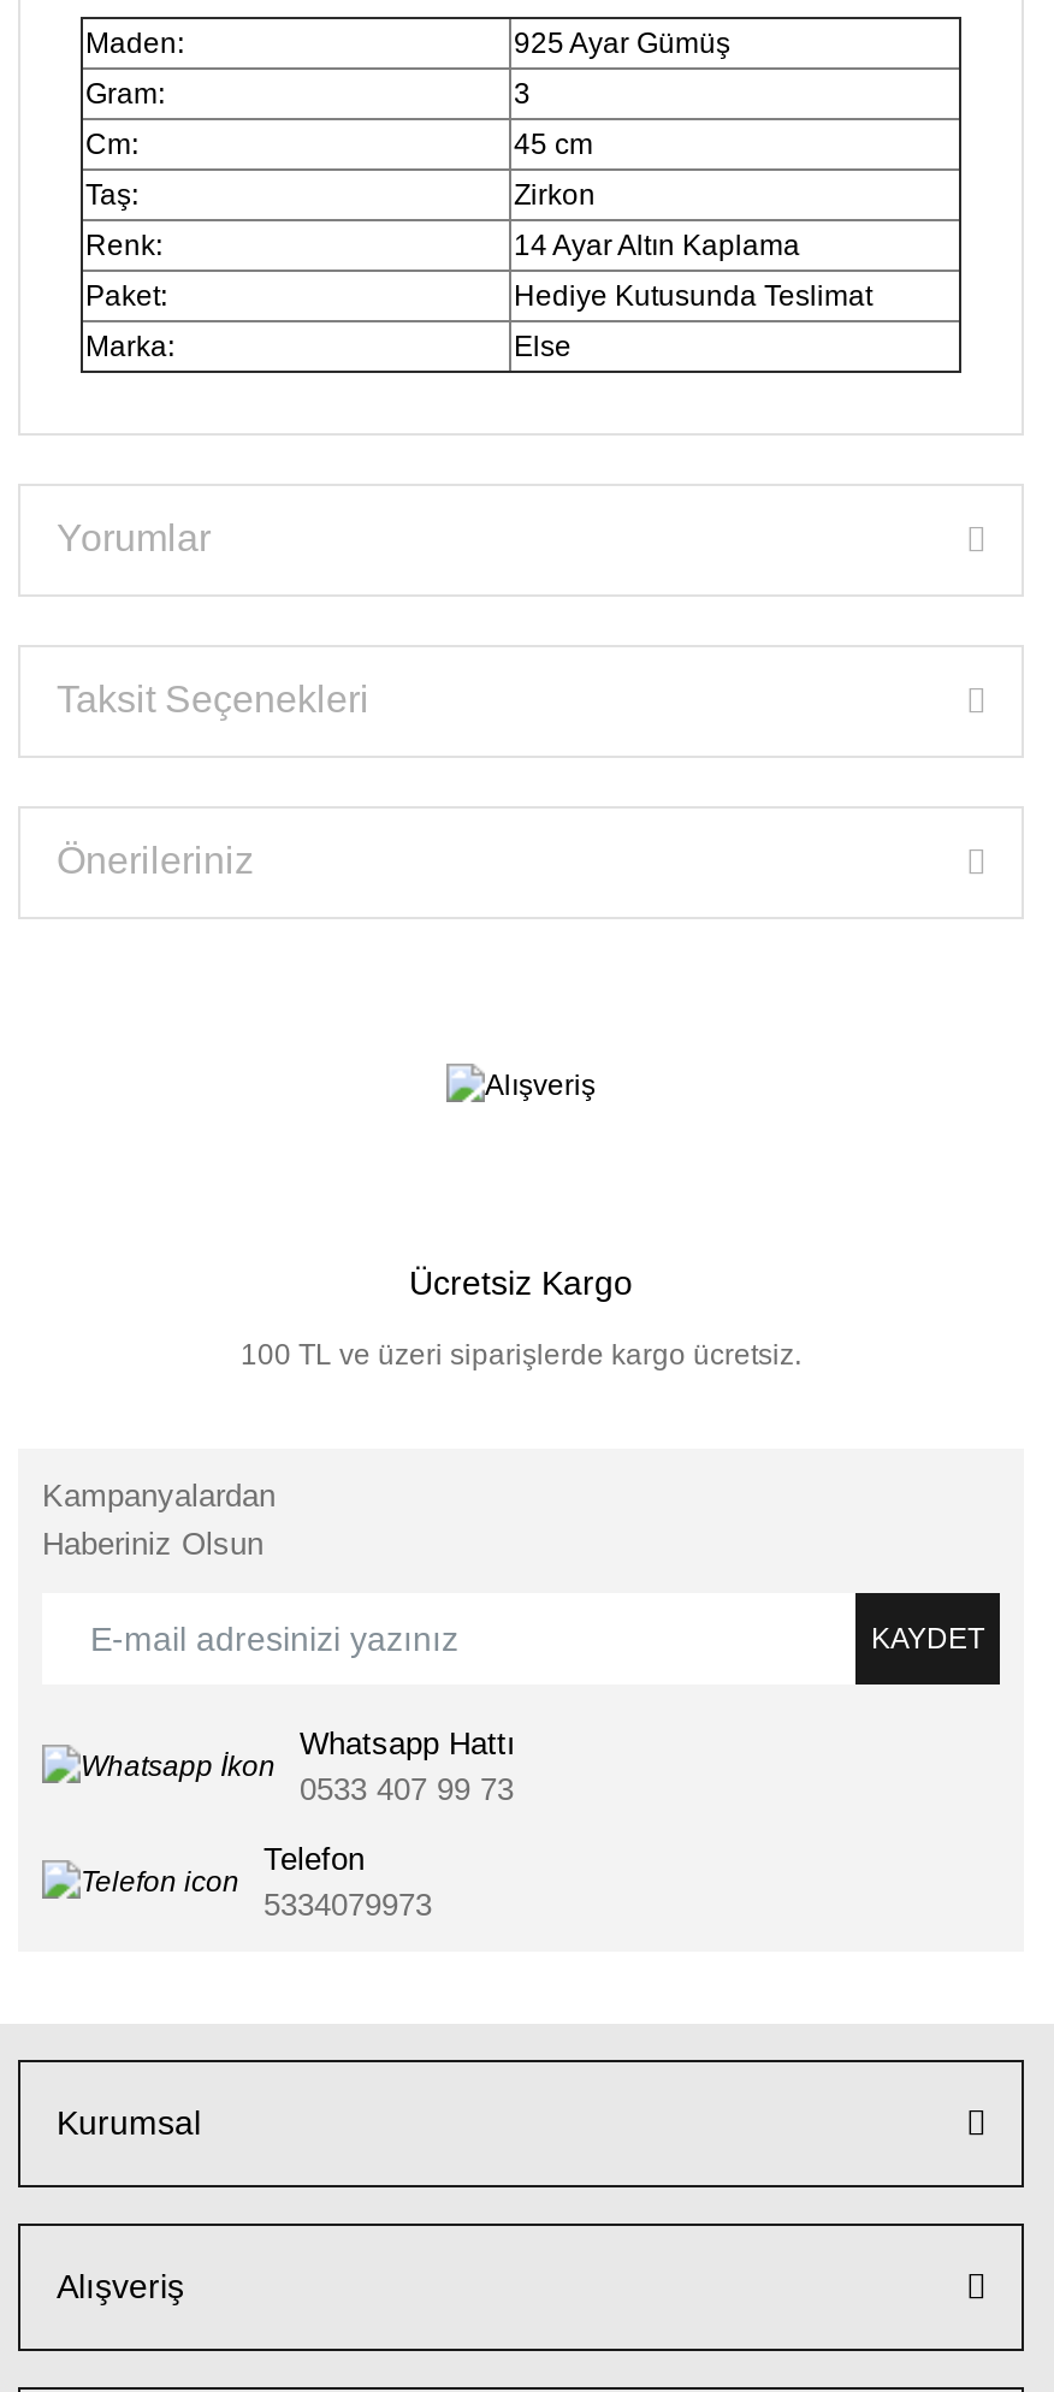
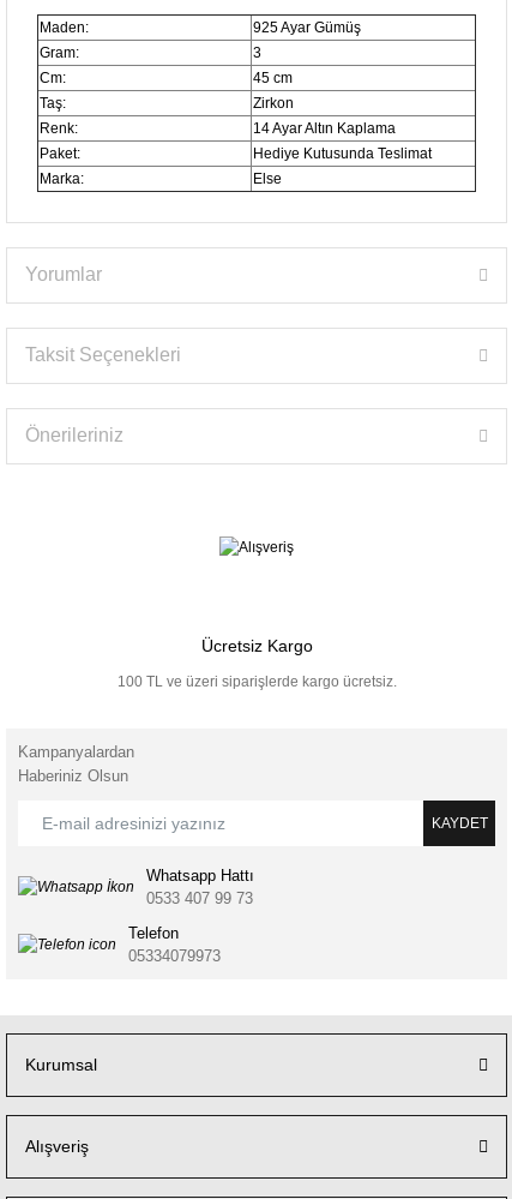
[263,1885,432,1922] 5334079973 -> [128,946,221,964] 05334079973

